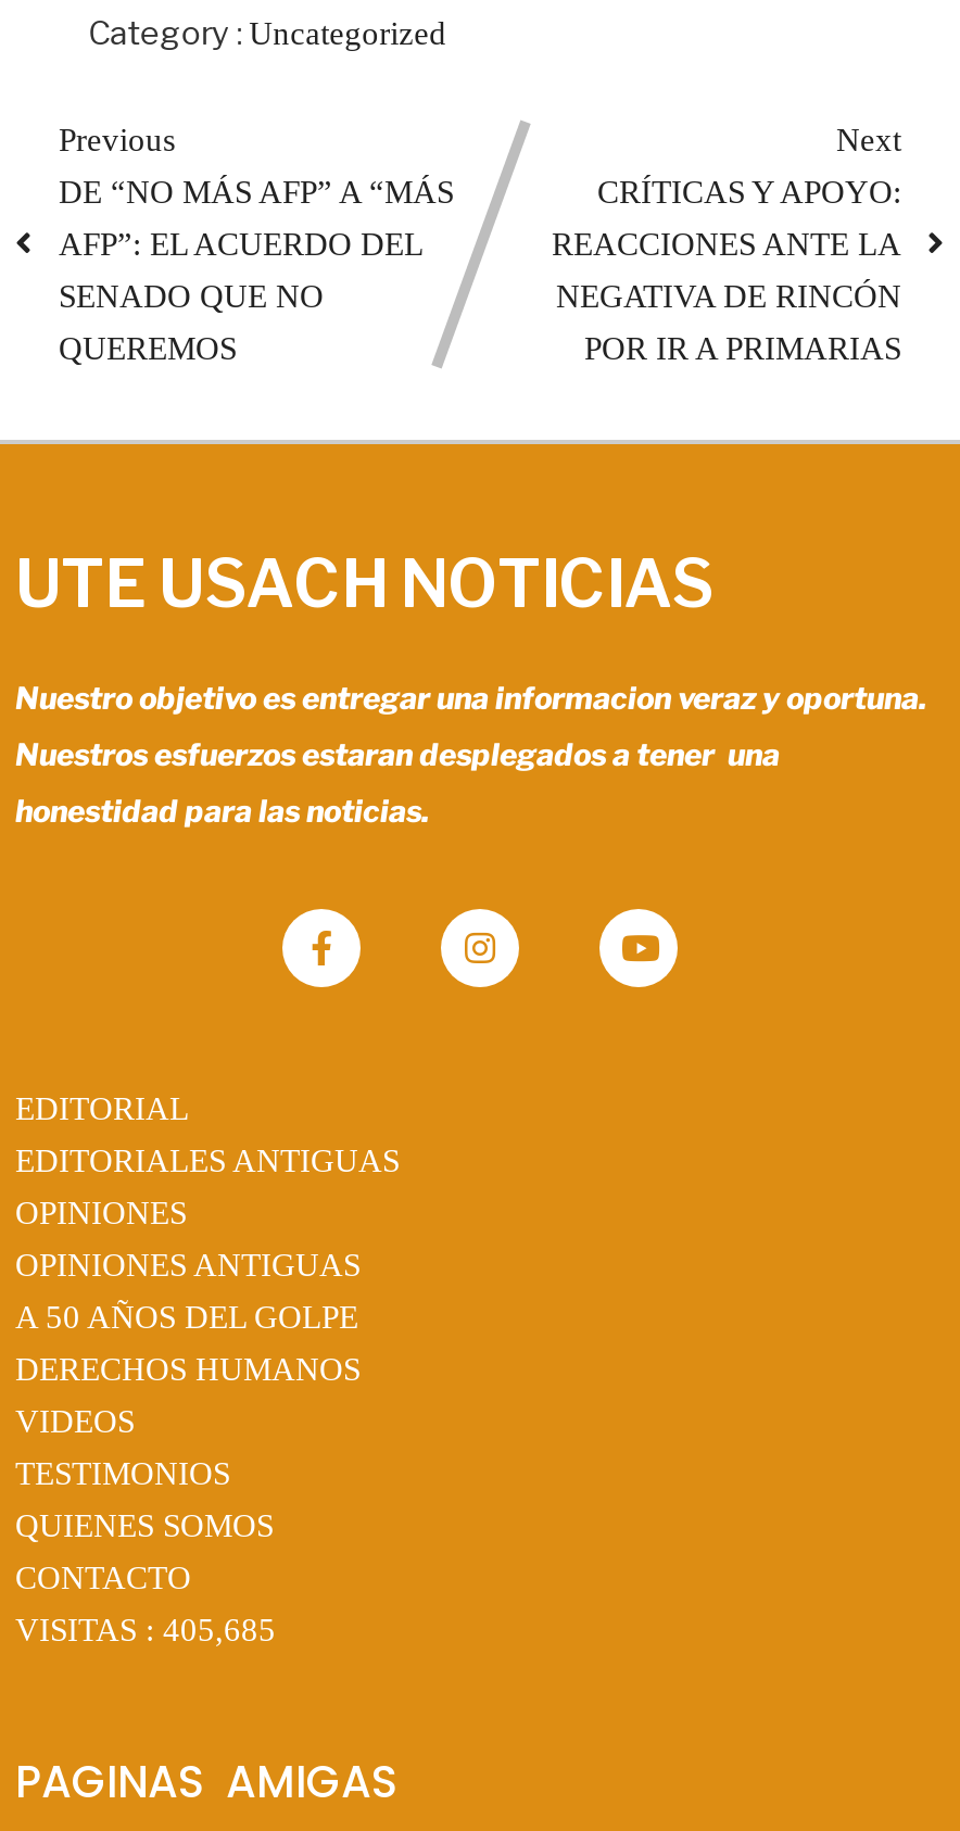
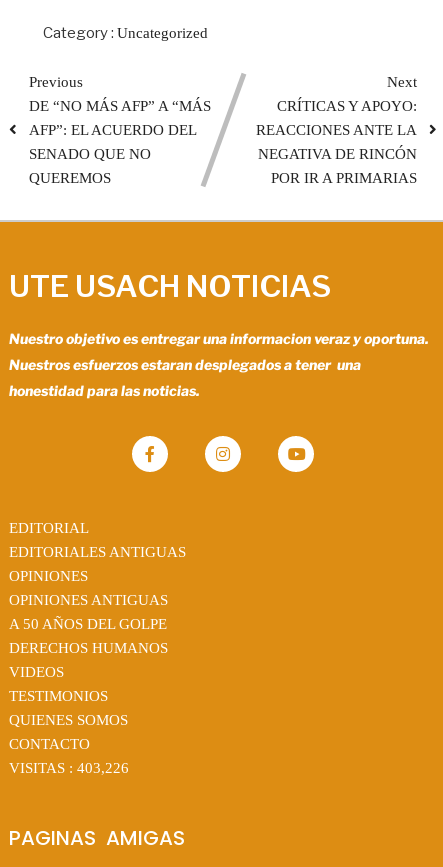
[15,1612,276,1647] VISITAS : 405,685 -> [9,760,129,776] VISITAS : 403,226

